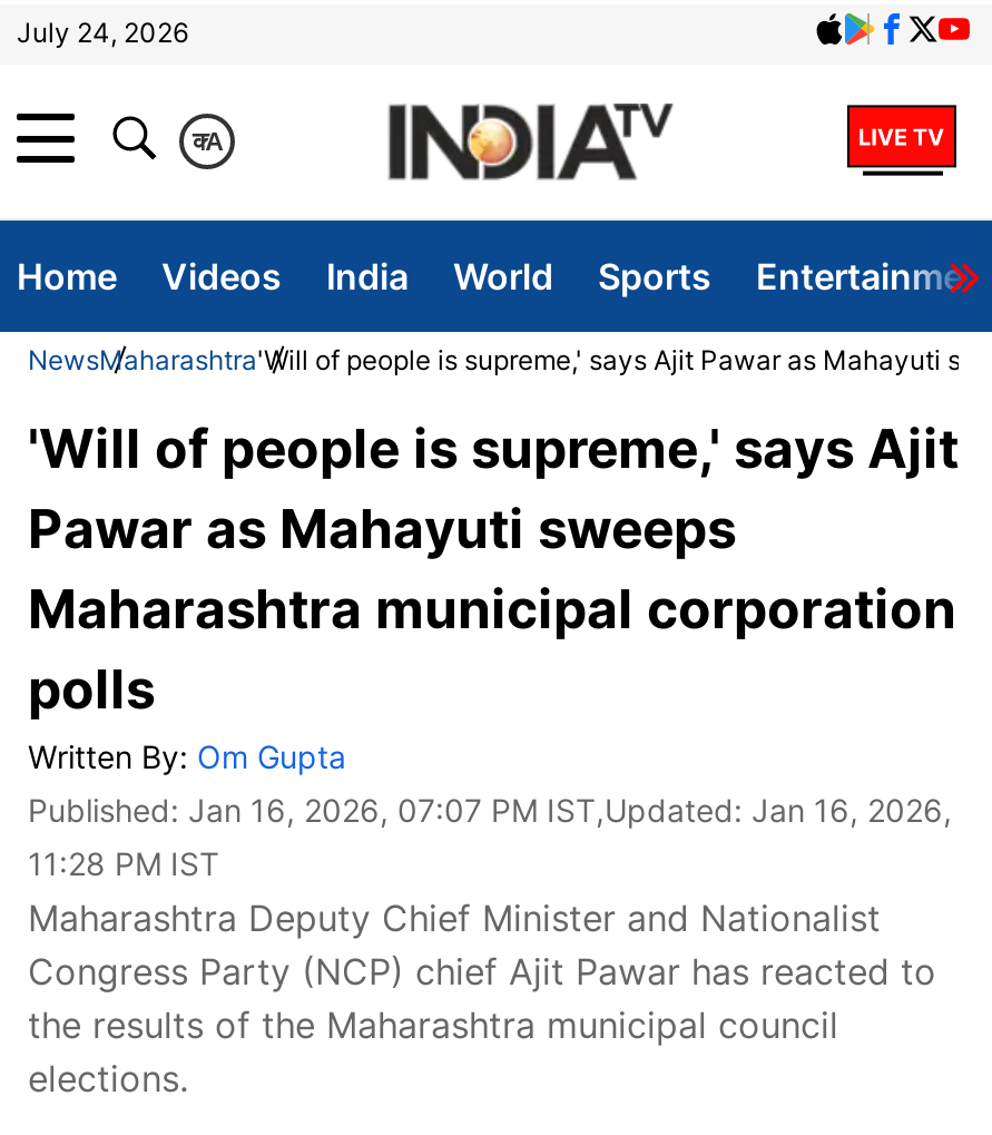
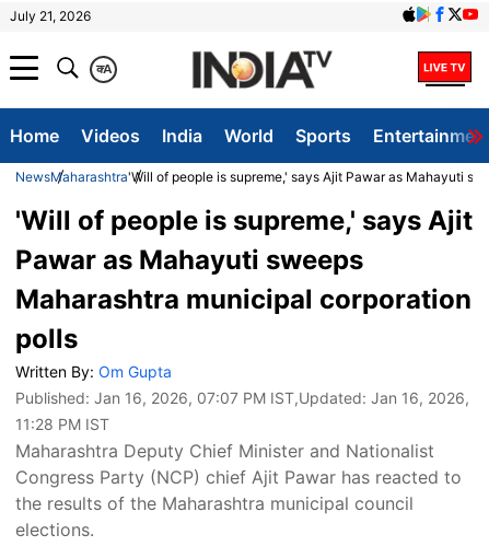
[17,16,188,49] July 24, 2026 -> [10,8,91,24] July 21, 2026

